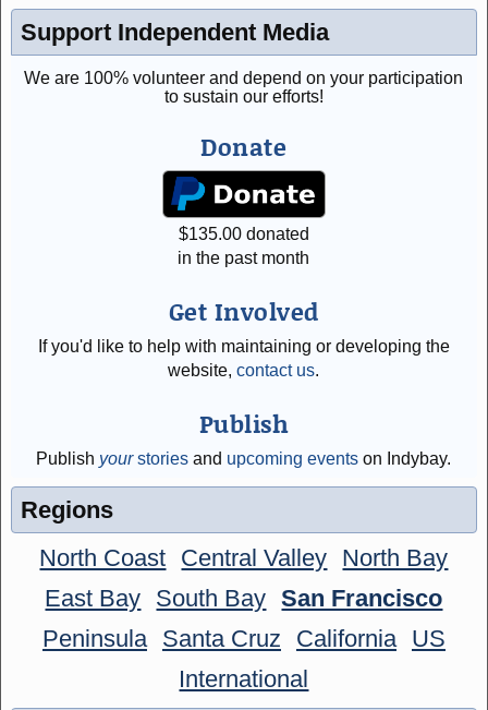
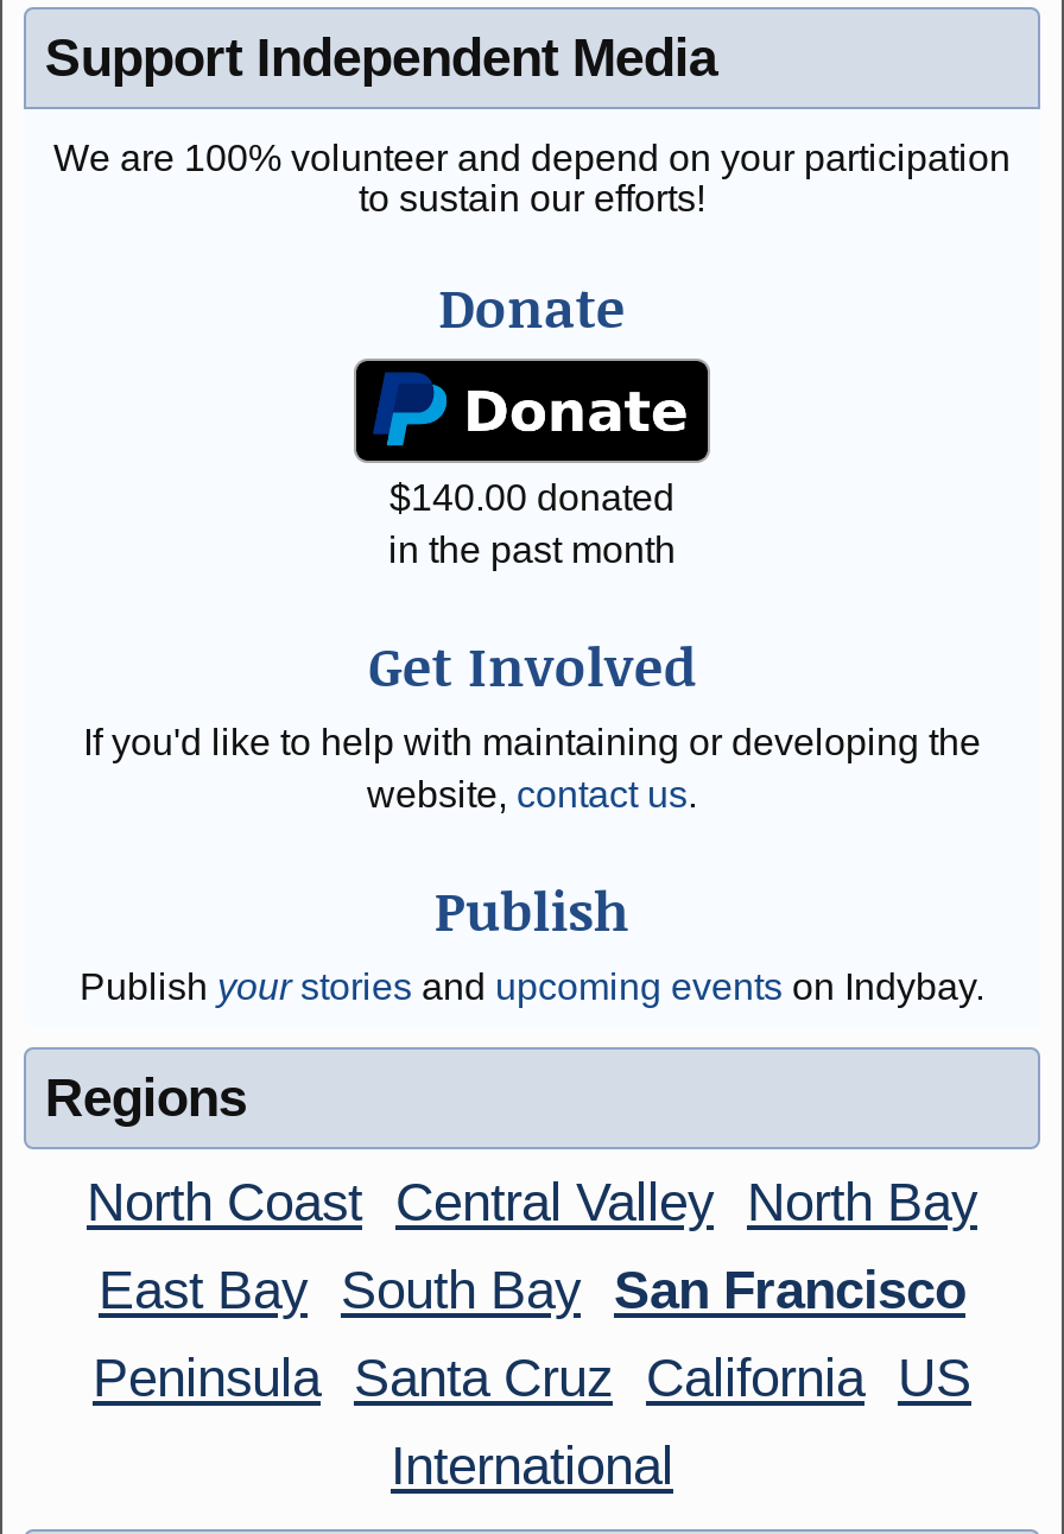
[179,225,309,243] $135.00 donated -> [389,478,674,518] $140.00 donated

